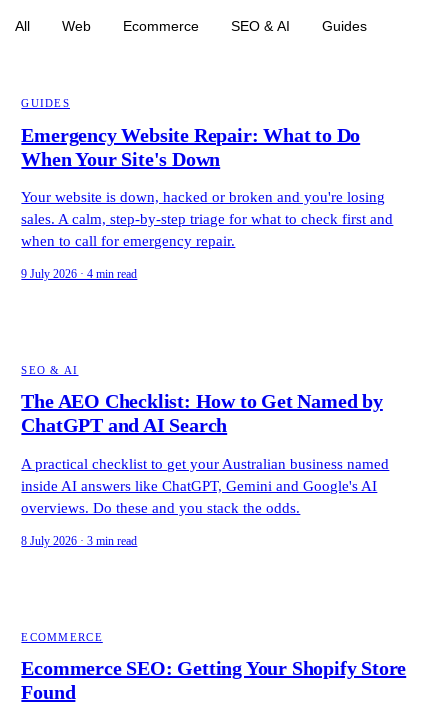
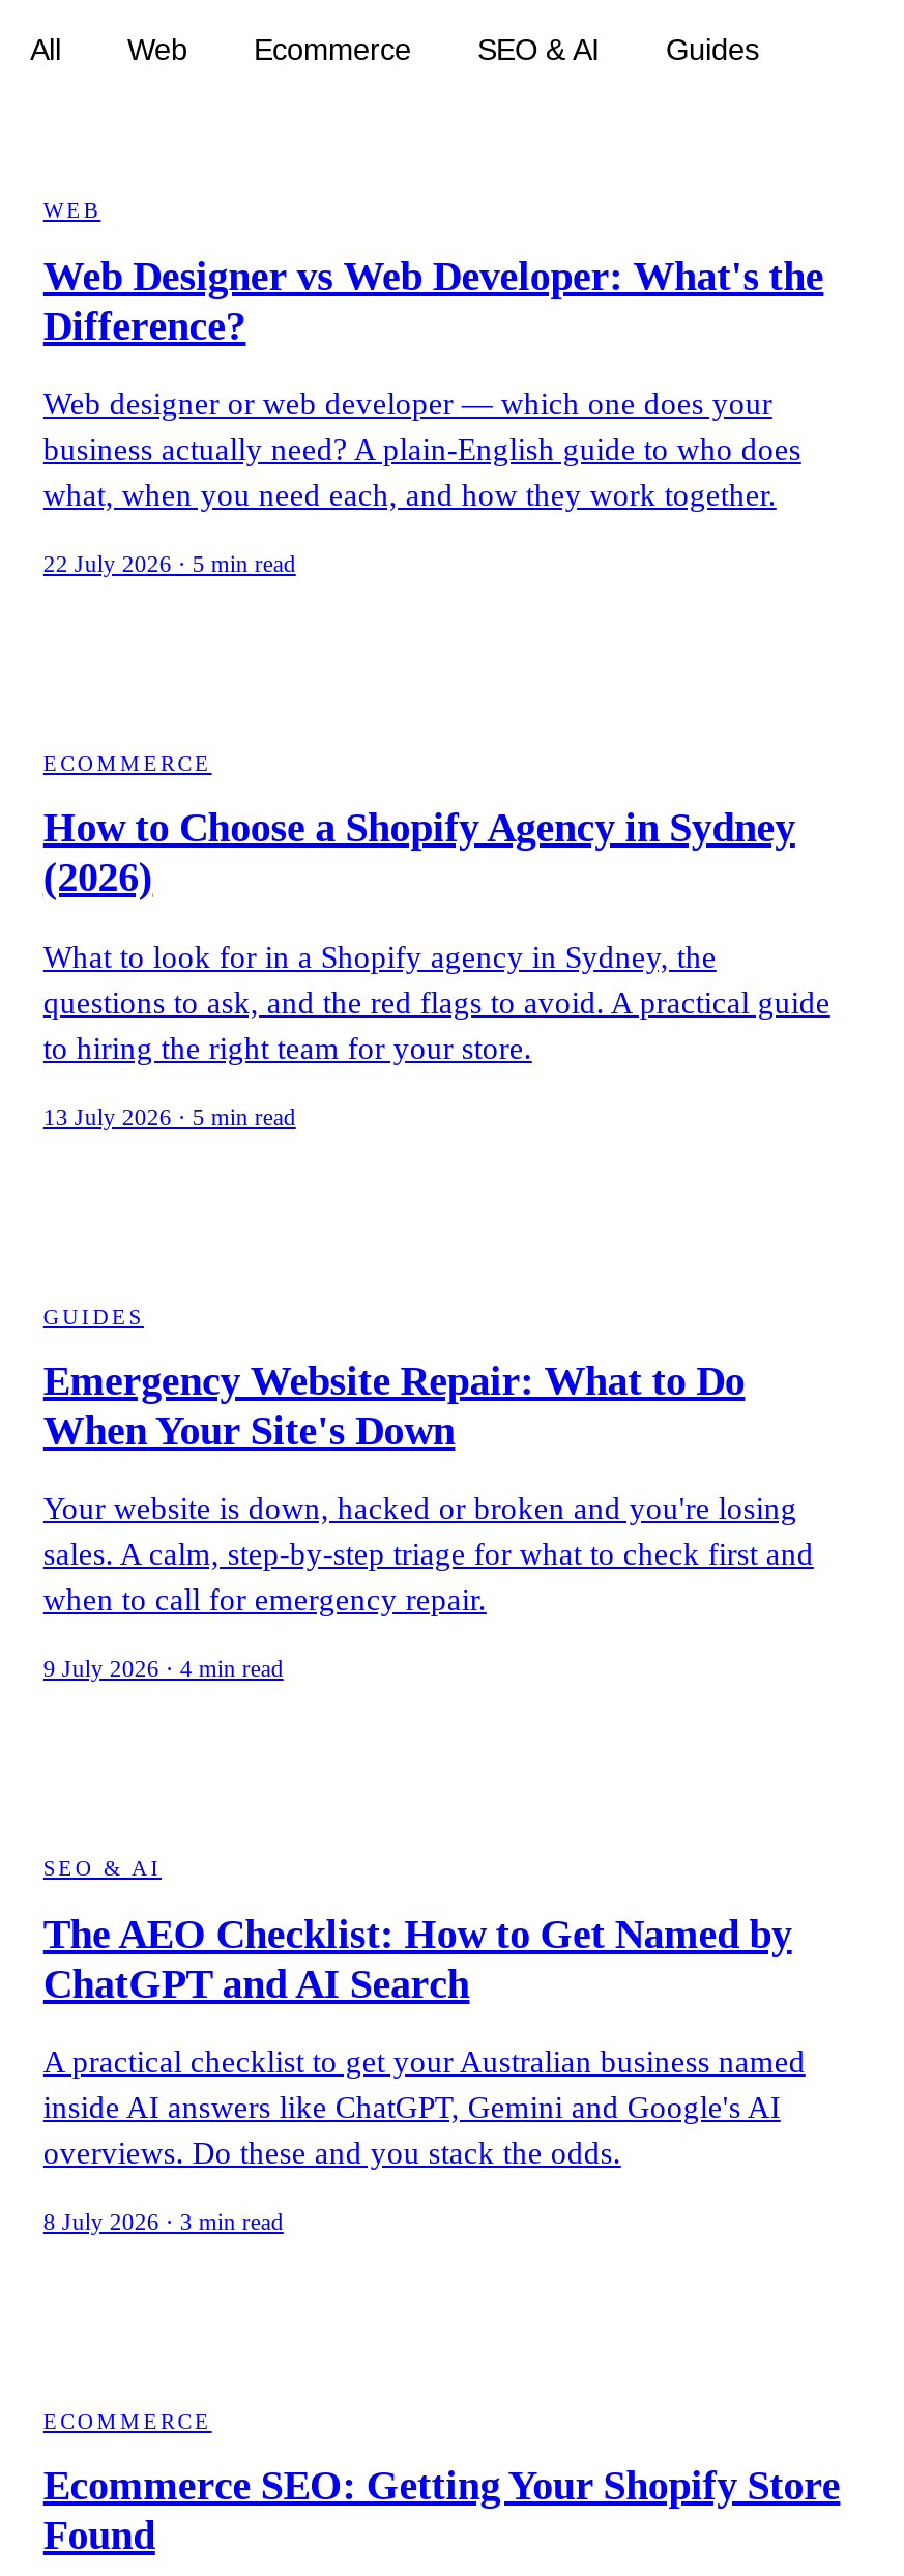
none -> [43,200,824,576] WEB | Web Designer vs Web Developer: What's the | Difference? | Web designer or web developer — which one does your | business actually need? A plain-English guide to who does | what, when you need each, and how they work together. | 22 July 2026 · 5 min read
none -> [43,752,830,1128] ECOMMERCE | How to Choose a Shopify Agency in Sydney | (2026) | What to look for in a Shopify agency in Sydney, the | questions to ask, and the red flags to avoid. A practical guide | to hiring the right team for your store. | 13 July 2026 · 5 min read

